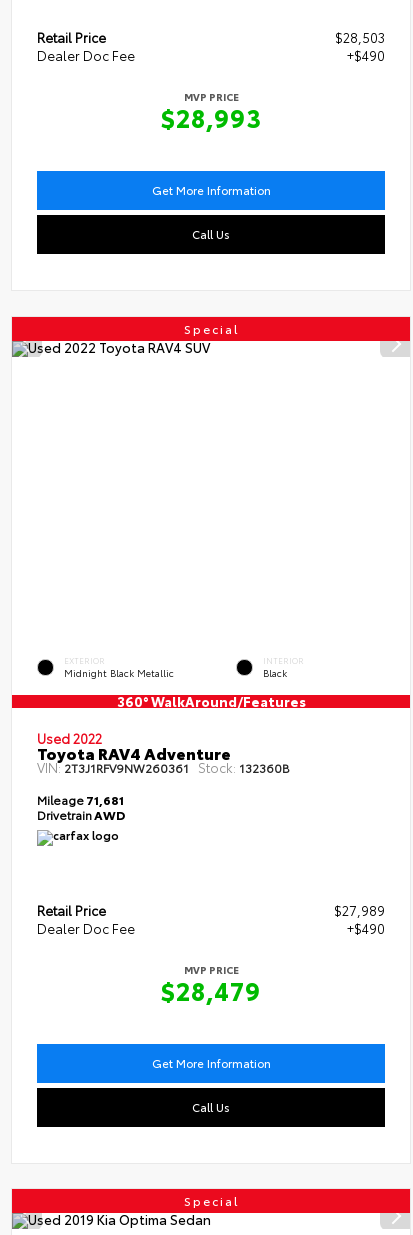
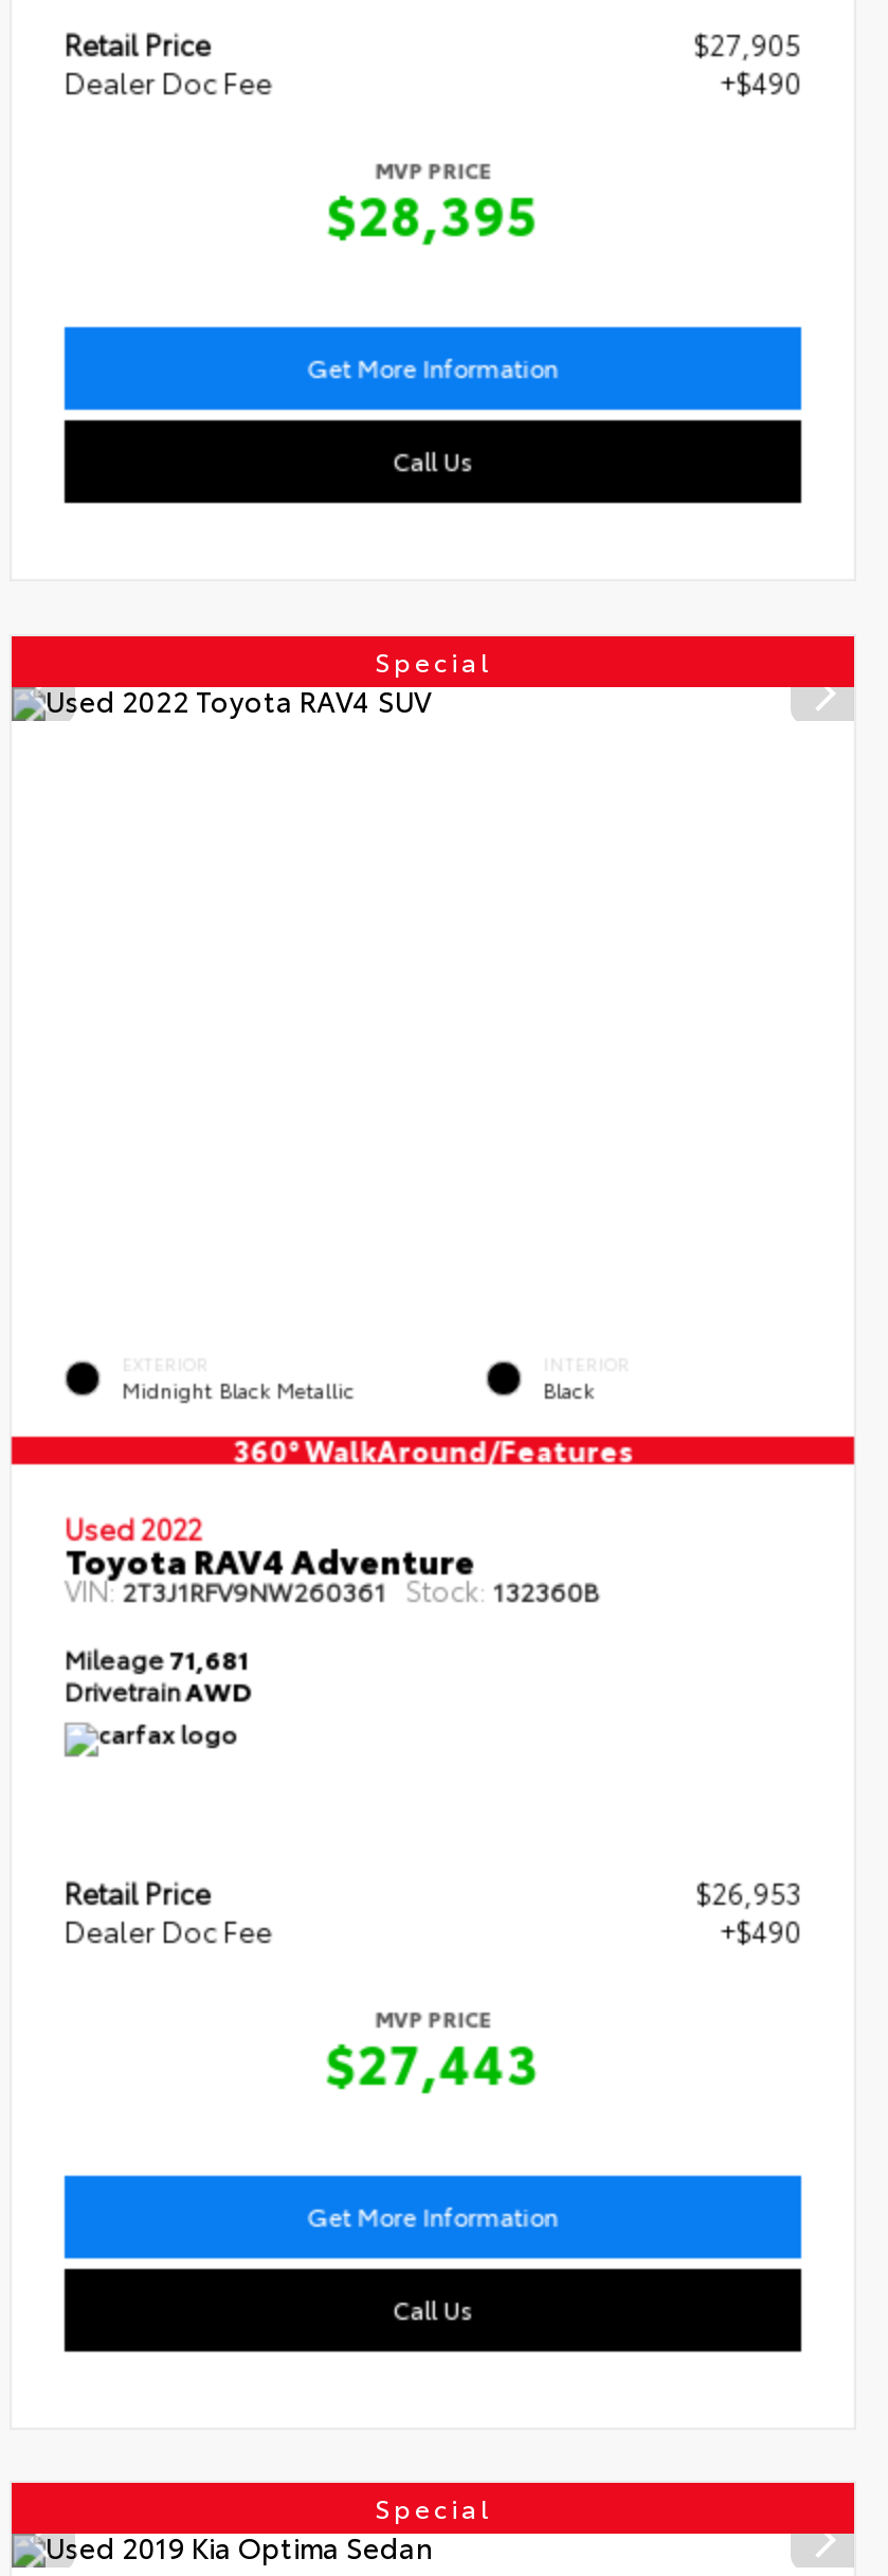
[335,28,385,46] $28,503 -> [693,25,801,64] $27,905
[160,100,261,134] $28,993 -> [327,177,539,249] $28,395
[334,901,385,919] $27,989 -> [695,1873,801,1911] $26,953
[161,972,261,1006] $28,479 -> [326,2024,540,2096] $27,443

